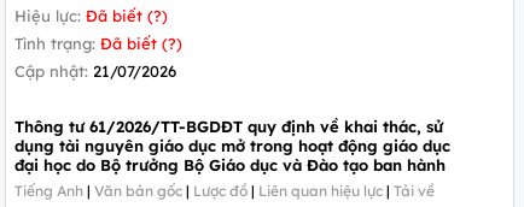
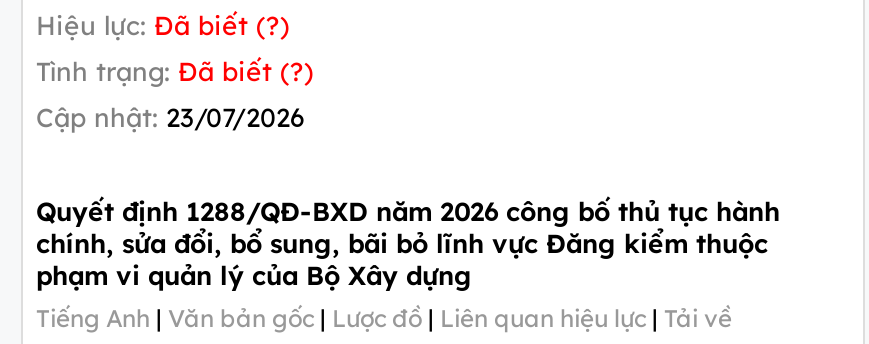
[14,61,176,80] Cập nhật: 21/07/2026 -> [36,101,304,133] Cập nhật: 23/07/2026
[14,117,450,174] Thông tư 61/2026/TT-BGDĐT quy định về khai thác, sử | dụng tài nguyên giáo dục mở trong hoạt động giáo dục | đại học do Bộ trưởng Bộ Giáo dục và Đào tạo ban hành -> [36,194,780,290] Quyết định 1288/QĐ-BXD năm 2026 công bố thủ tục hành | chính, sửa đổi, bổ sung, bãi bỏ lĩnh vực Đăng kiểm thuộc | phạm vi quản lý của Bộ Xây dựng

